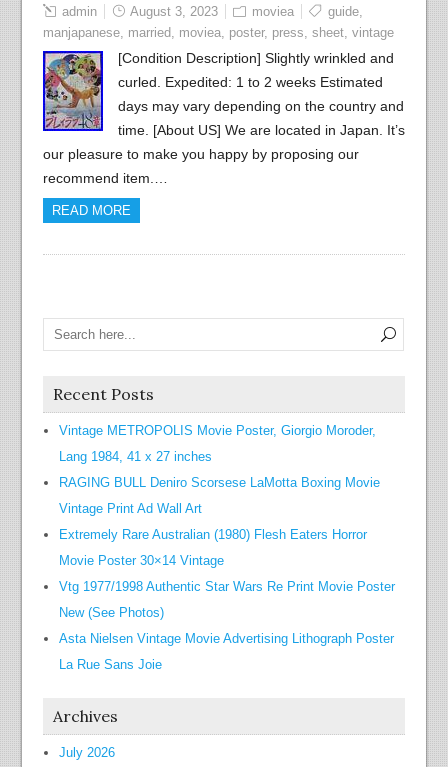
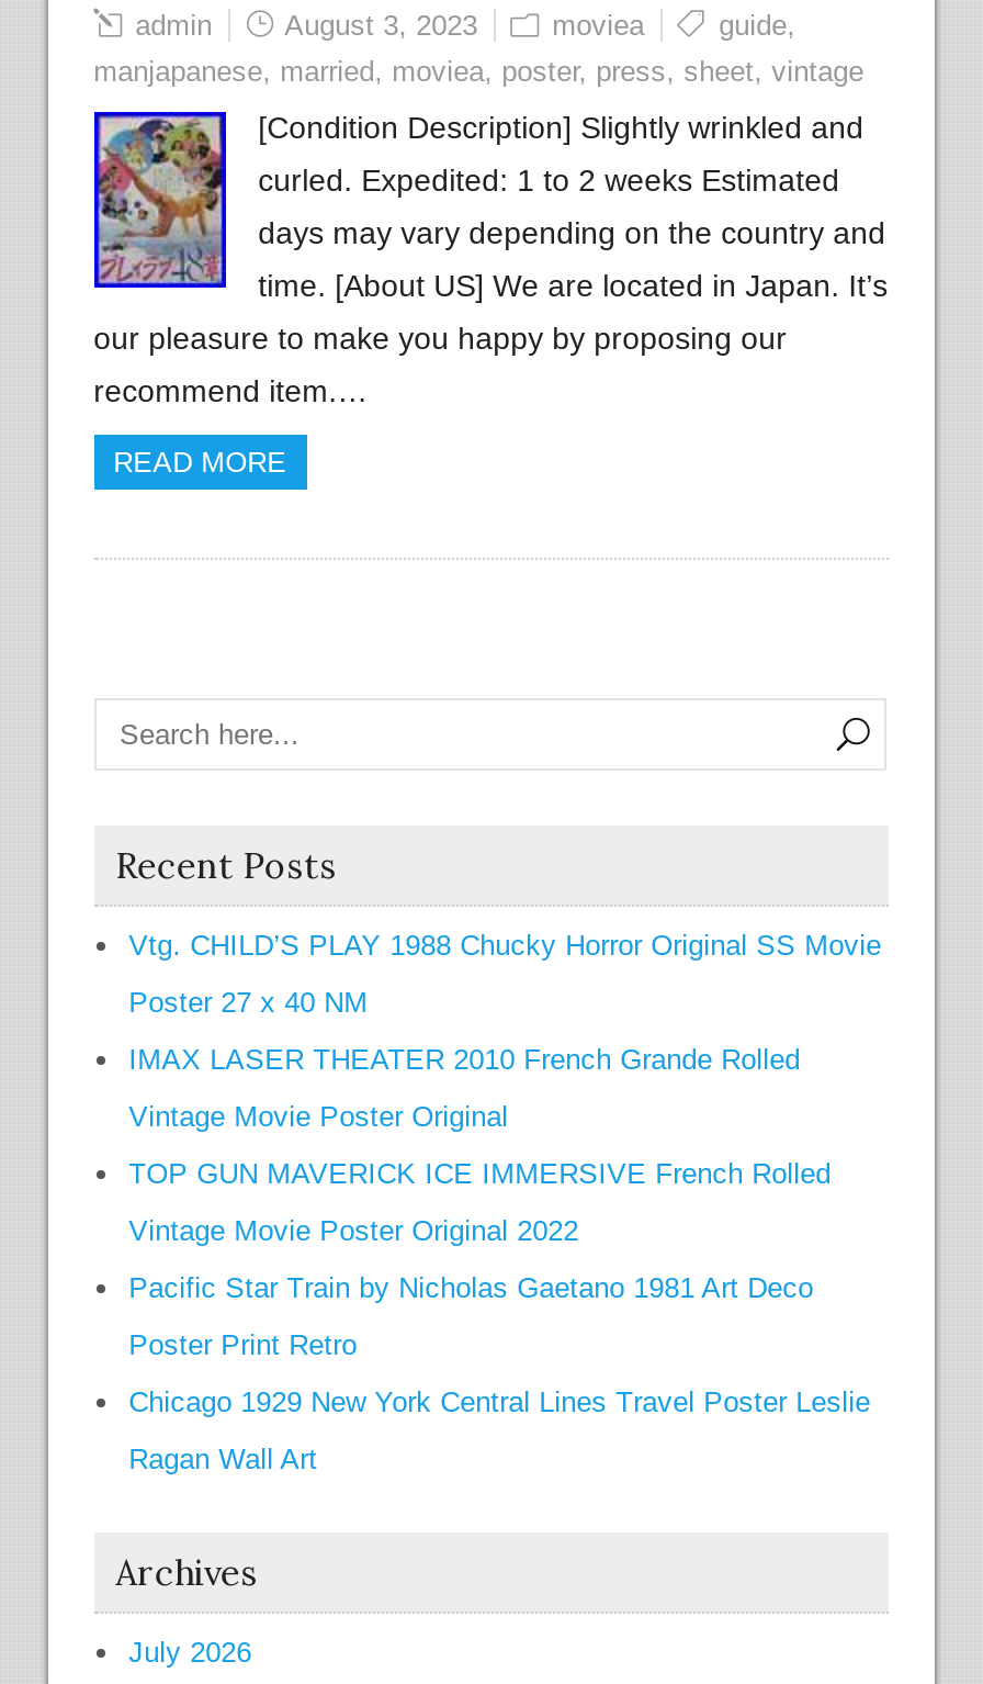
[59,423,376,438] Vintage METROPOLIS Movie Poster, Giorgio Moroder, -> [129,929,881,962] Vtg. CHILD’S PLAY 1988 Chucky Horror Original SS Movie
[59,449,212,464] Lang 1984, 41 x 27 inches -> [129,986,368,1019] Poster 27 x 40 NM
[59,475,380,490] RAGING BULL Deniro Scorsese LaMotta Boxing Movie -> [129,1043,800,1076] IMAX LASER THEATER 2010 French Grande Rolled
[59,501,202,516] Vintage Print Ad Wall Art -> [129,1100,508,1133] Vintage Movie Poster Original
[59,527,367,542] Extremely Rare Australian (1980) Flesh Eaters Horror -> [129,1157,831,1190] TOP GUN MAVERICK ICE IMMERSIVE French Rolled
[59,553,224,568] Movie Poster 30×14 Vintage -> [129,1214,578,1247] Vintage Movie Poster Original 2022
[59,579,395,594] Vtg 1977/1998 Authentic Star Wars Re Print Movie Poster -> [129,1271,813,1304] Pacific Star Train by Nicholas Gaetano 1981 Art Deco
[59,605,164,620] New (See Photos) -> [129,1328,357,1361] Poster Print Retro
[59,631,394,646] Asta Nielsen Vintage Movie Advertising Lithograph Poster -> [129,1385,870,1418] Chicago 1929 New York Central Lines Travel Poster Leslie
[59,657,162,672] La Rue Sans Joie -> [129,1442,317,1475] Ragan Wall Art

